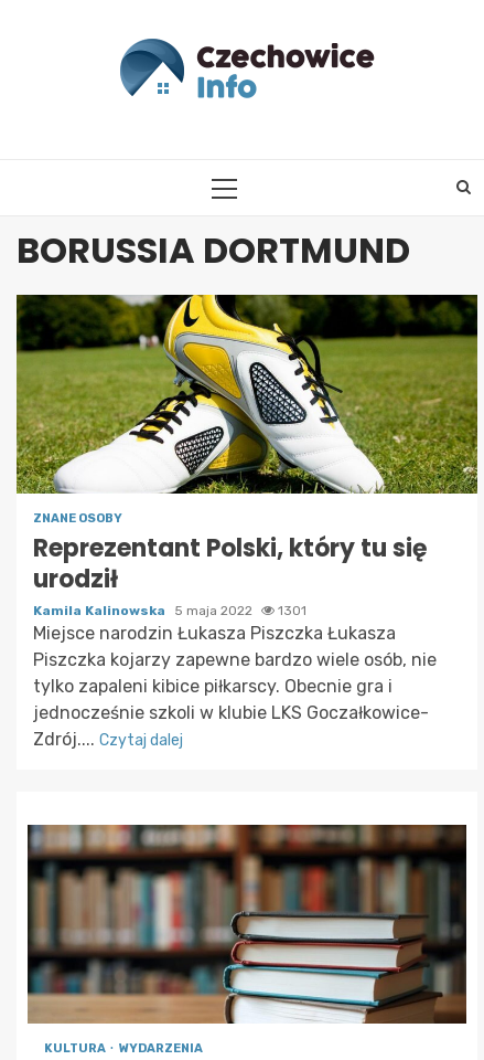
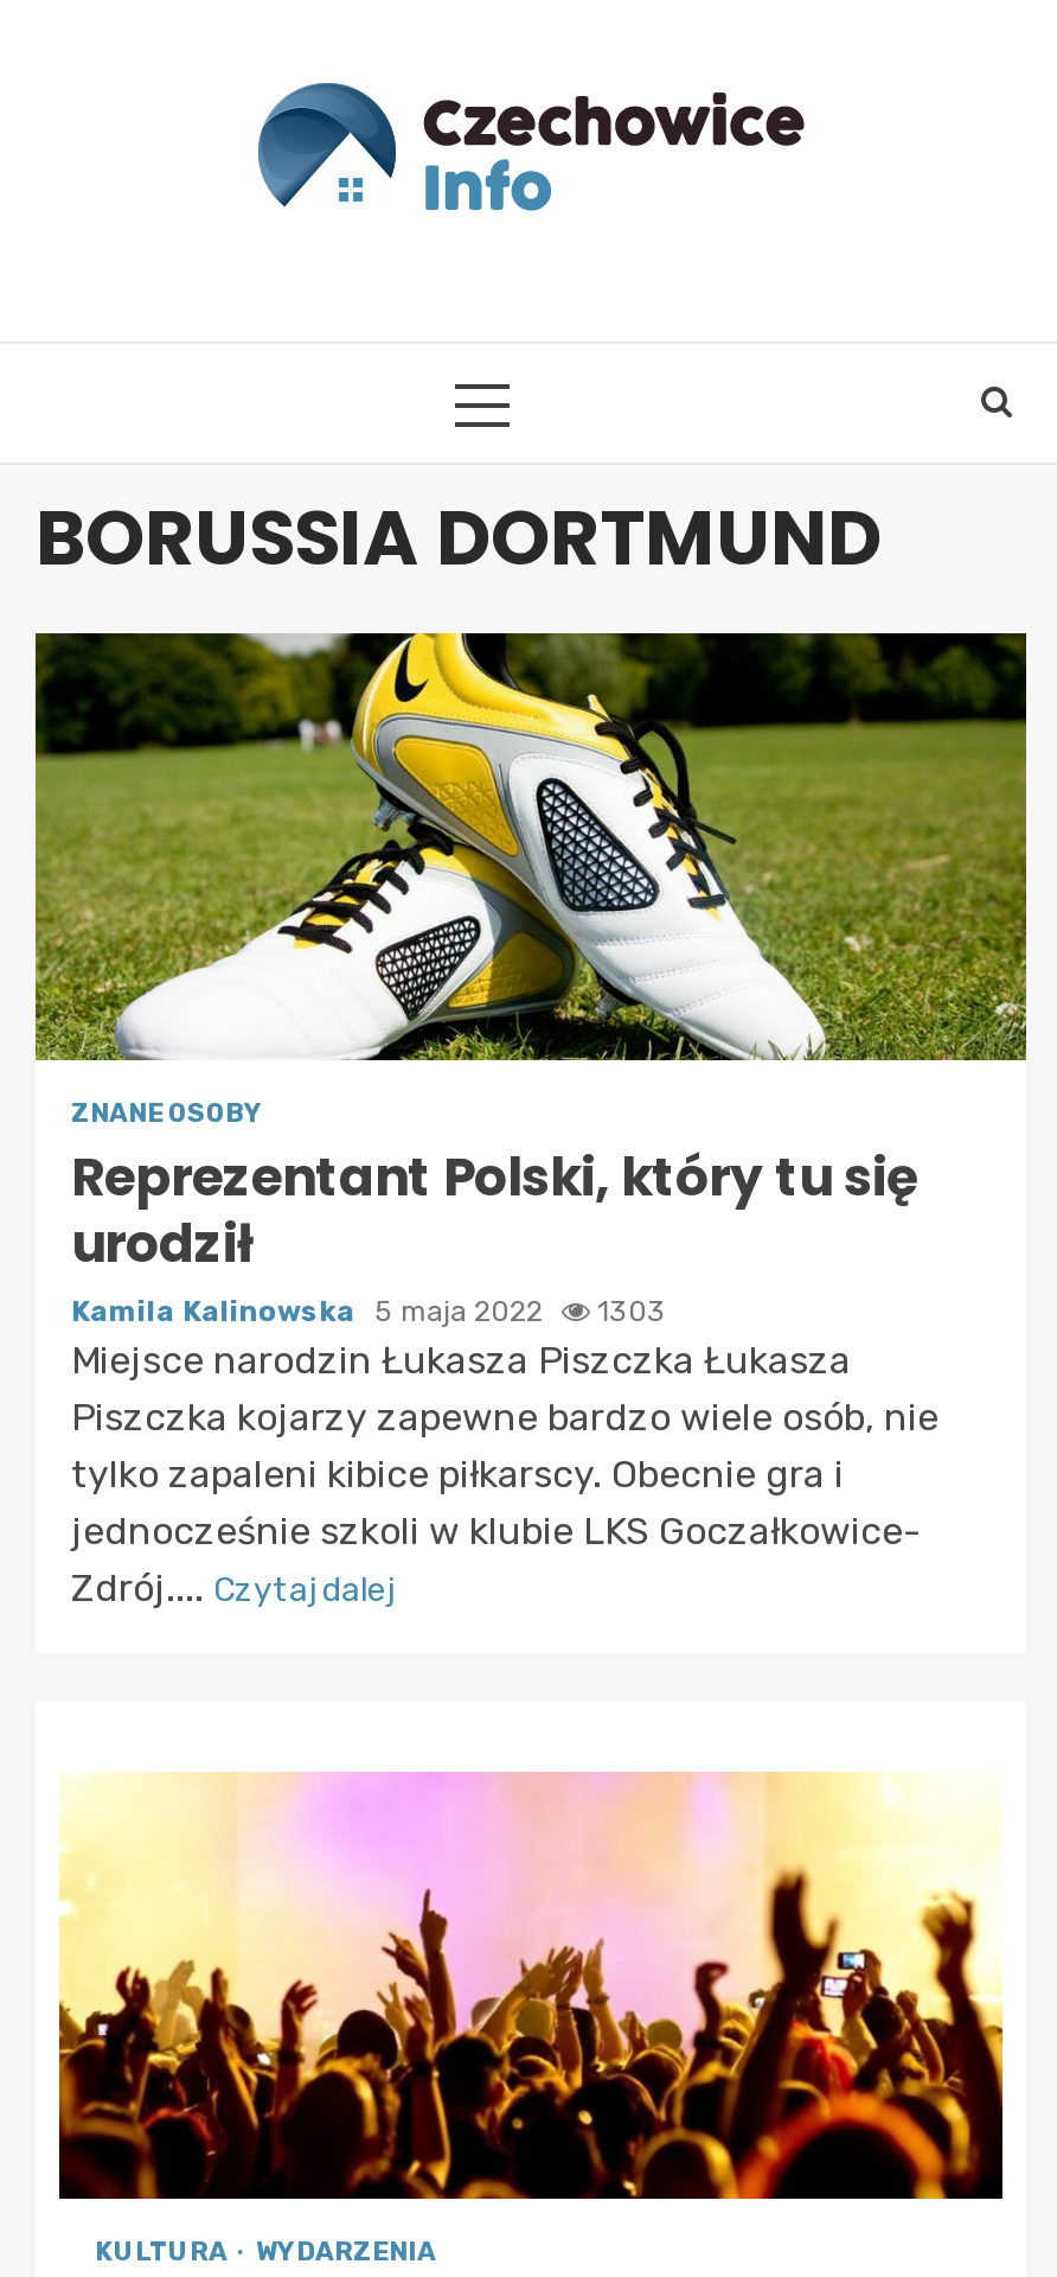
[33,603,306,618] Kamila Kalinowska 5 maja 2022 1301 -> [71,1295,666,1328] Kamila Kalinowska 5 maja 2022 1303
[26,824,467,1025] [image] -> [57,1772,1005,2201] [image]

